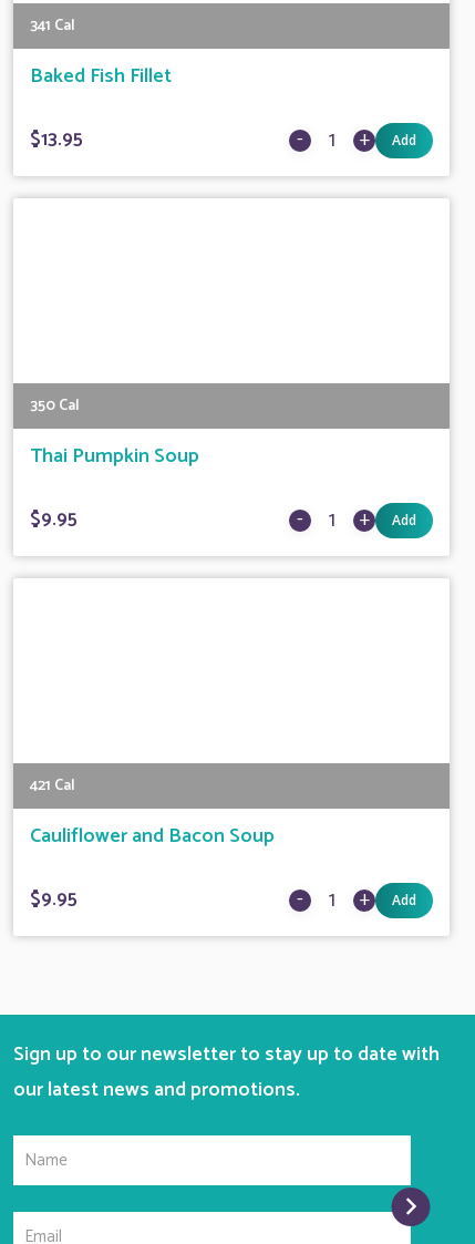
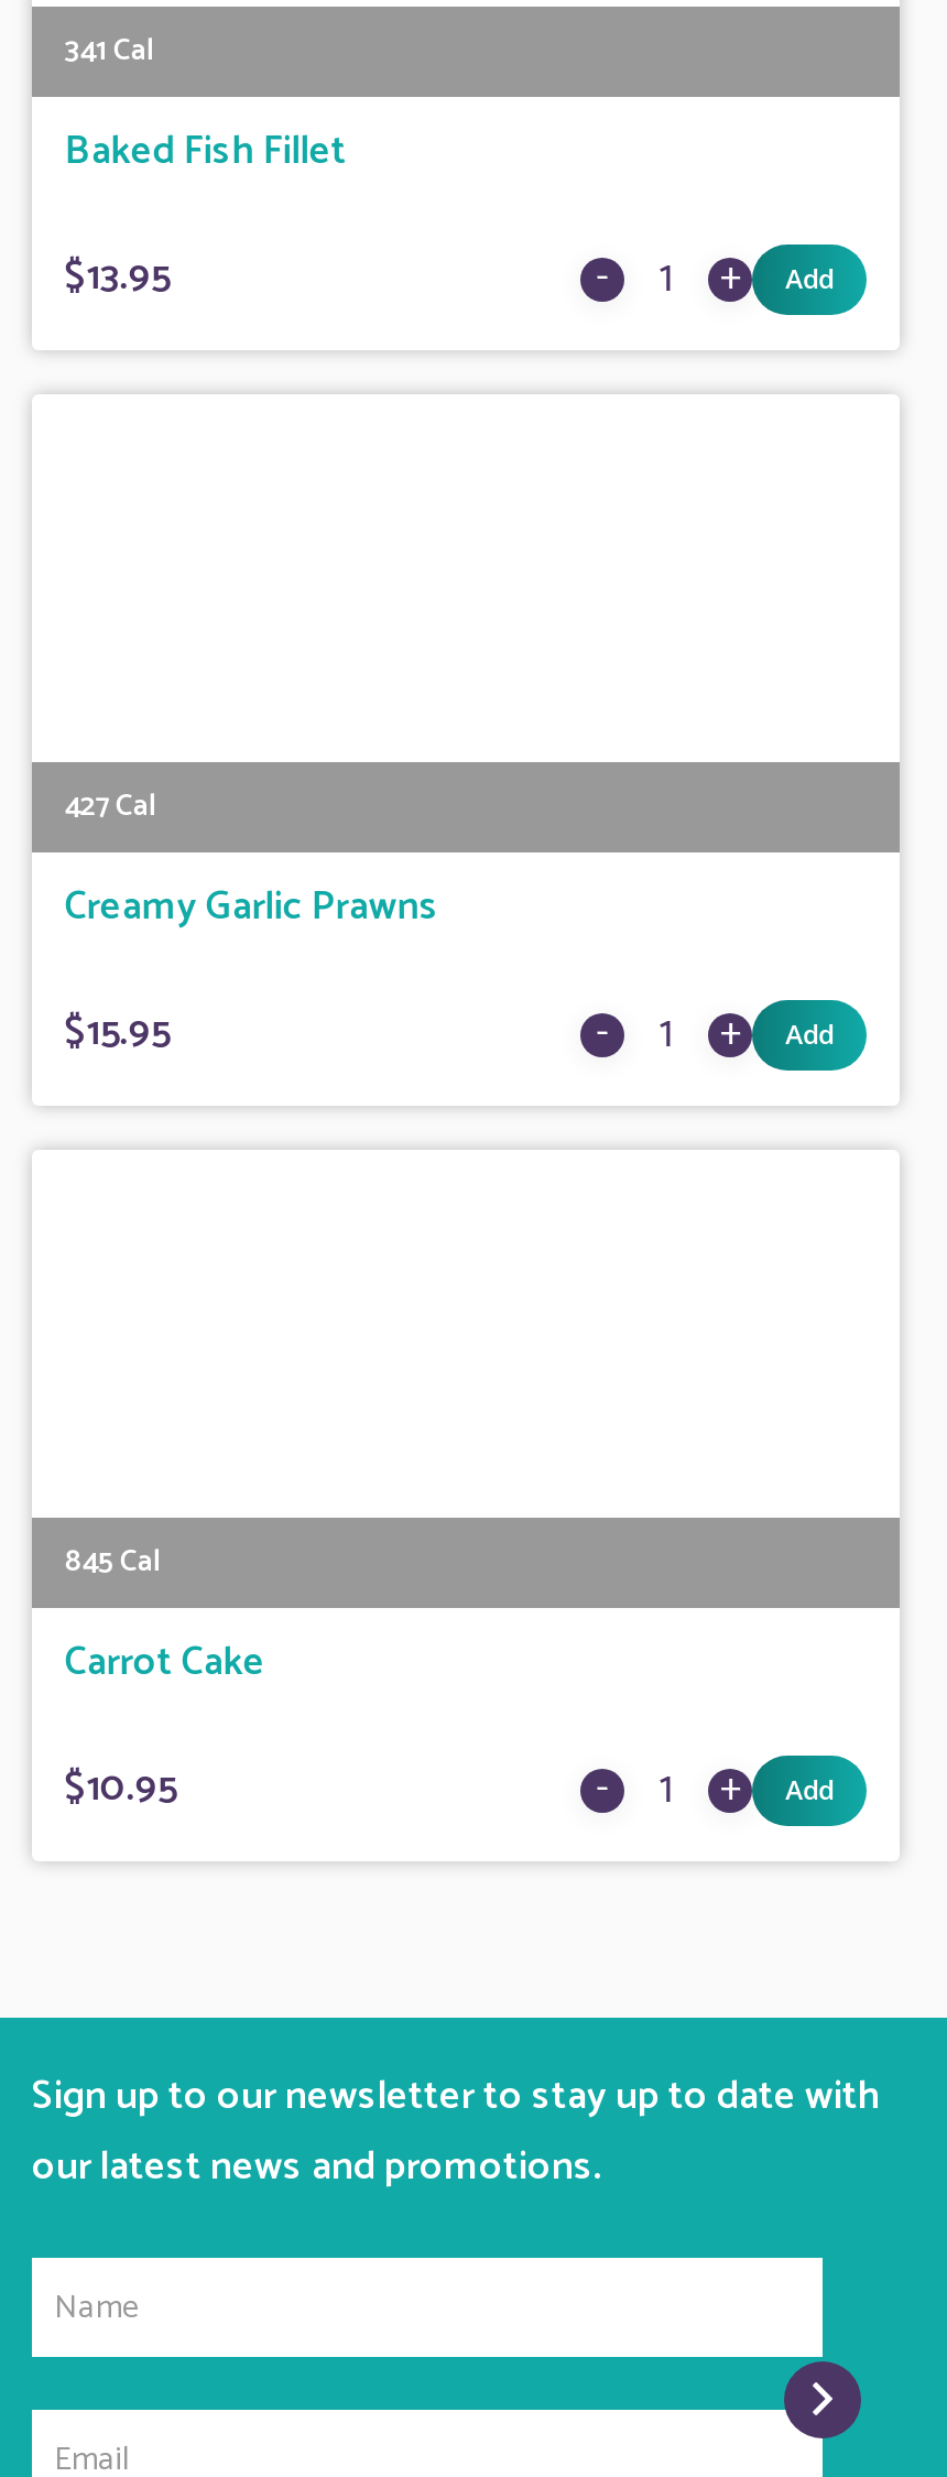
[30,394,80,419] 350 Cal -> [65,783,157,833] 427 Cal
[30,440,199,473] Thai Pumpkin Soup -> [65,875,439,941] Creamy Garlic Prawns
[30,503,77,536] $9.95 -> [65,1001,170,1067] $15.95
[30,774,75,799] 421 Cal -> [65,1538,162,1589] 845 Cal
[30,820,274,853] Cauliflower and Bacon Soup -> [65,1631,265,1697] Carrot Cake
[30,883,77,916] $9.95 -> [65,1756,177,1822] $10.95

